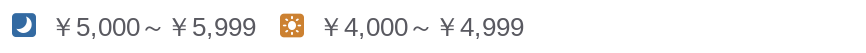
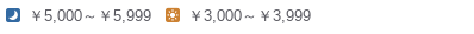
[318,13,524,43] ￥4,000～￥4,999 -> [188,8,311,25] ￥3,000～￥3,999

